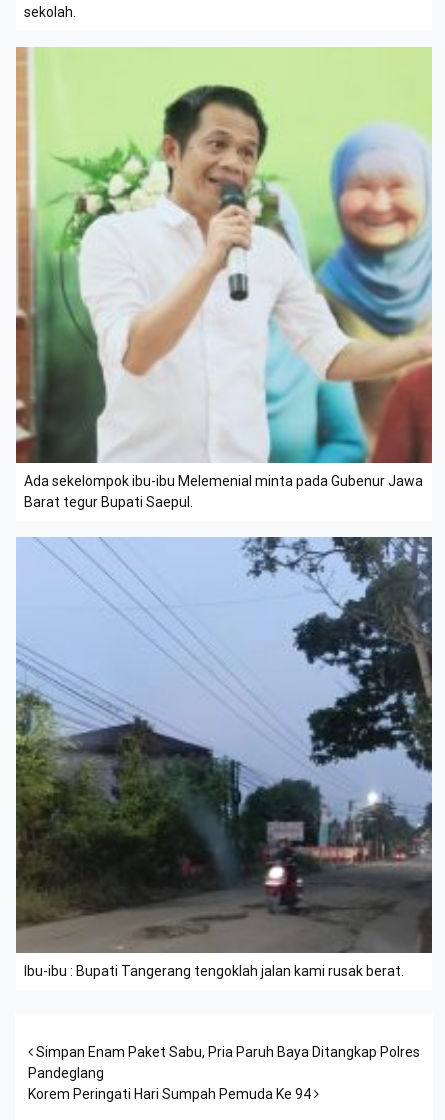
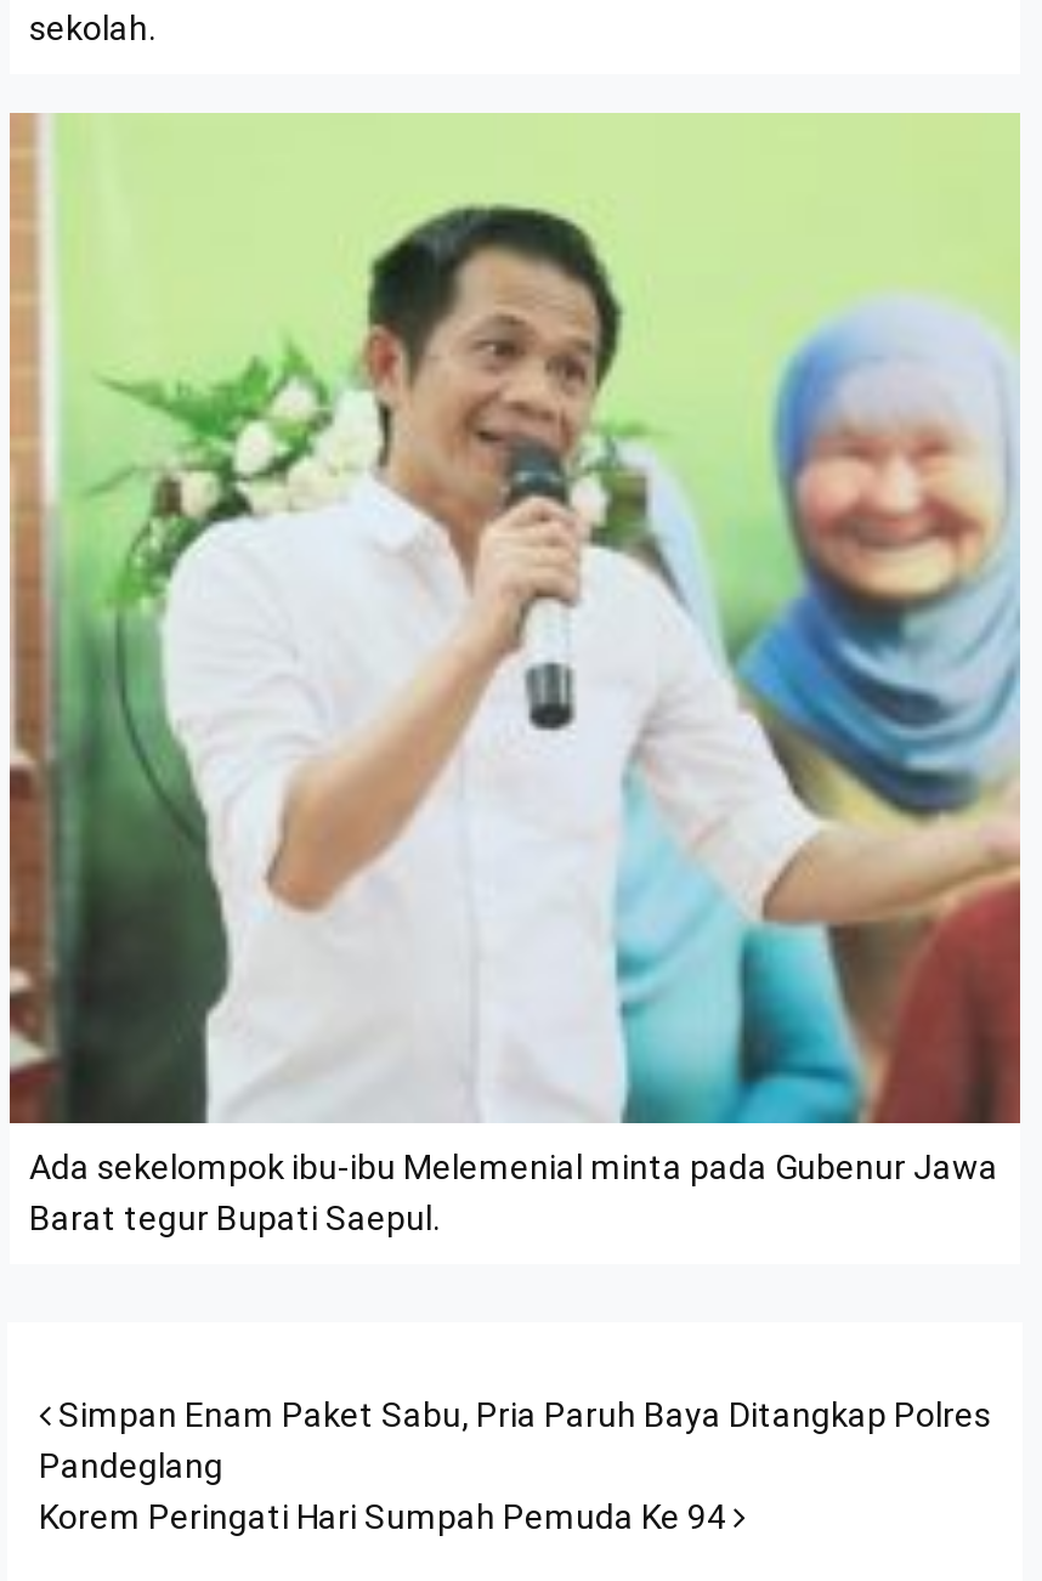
[15,536,433,979] [image] | Ibu-ibu : Bupati Tangerang tengoklah jalan kami rusak berat. -> none

